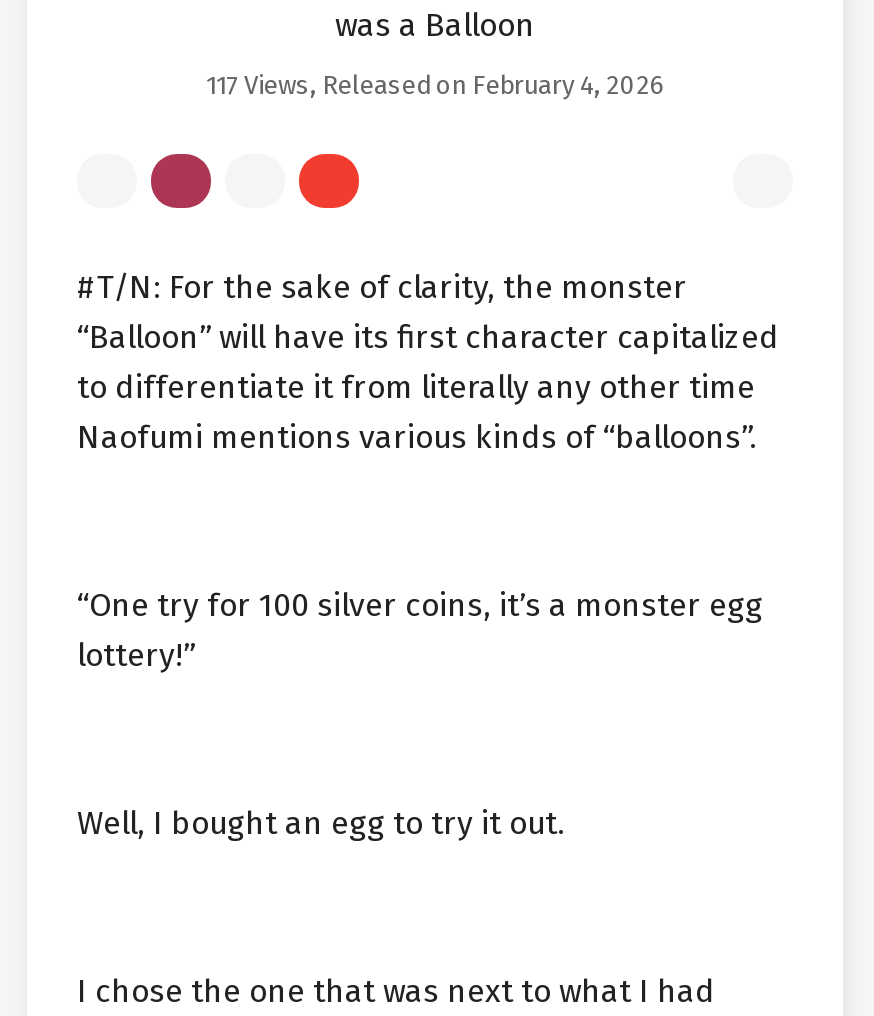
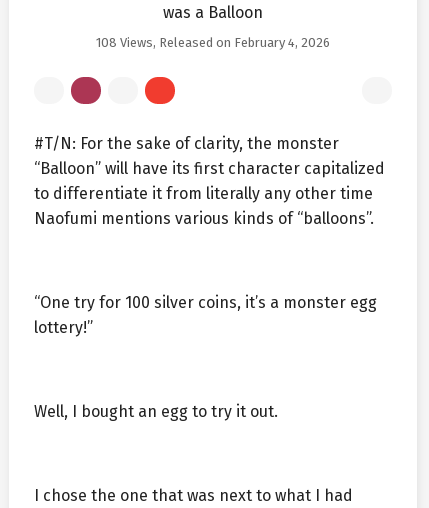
[206,70,664,100] 117 Views, Released on February 4, 2026 -> [96,35,330,50] 108 Views, Released on February 4, 2026

